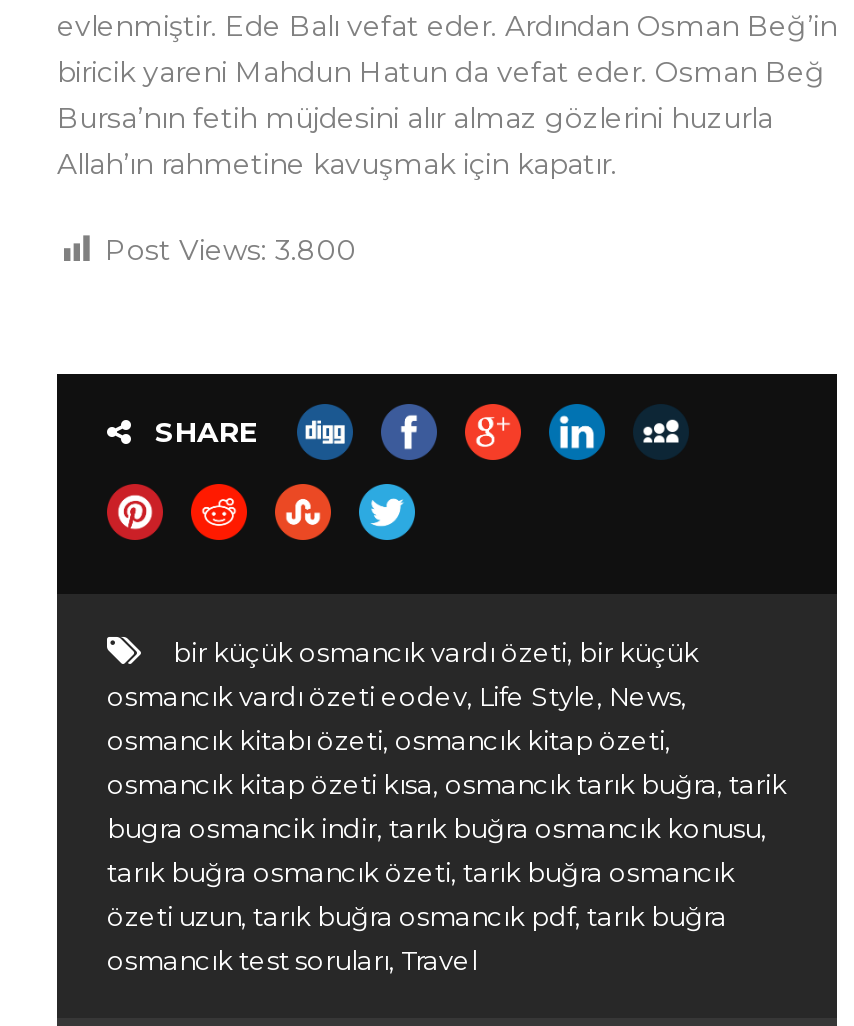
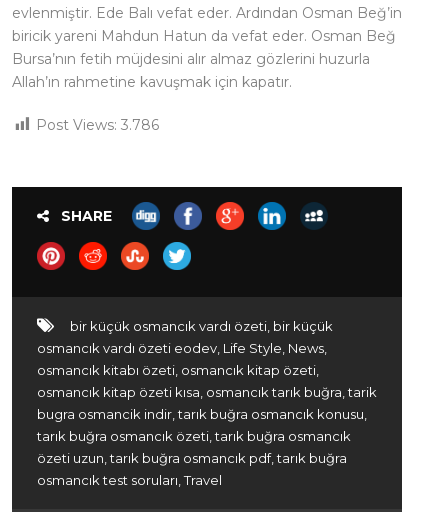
[105,232,357,268] Post Views: 3.800 -> [36,116,159,134] Post Views: 3.786

